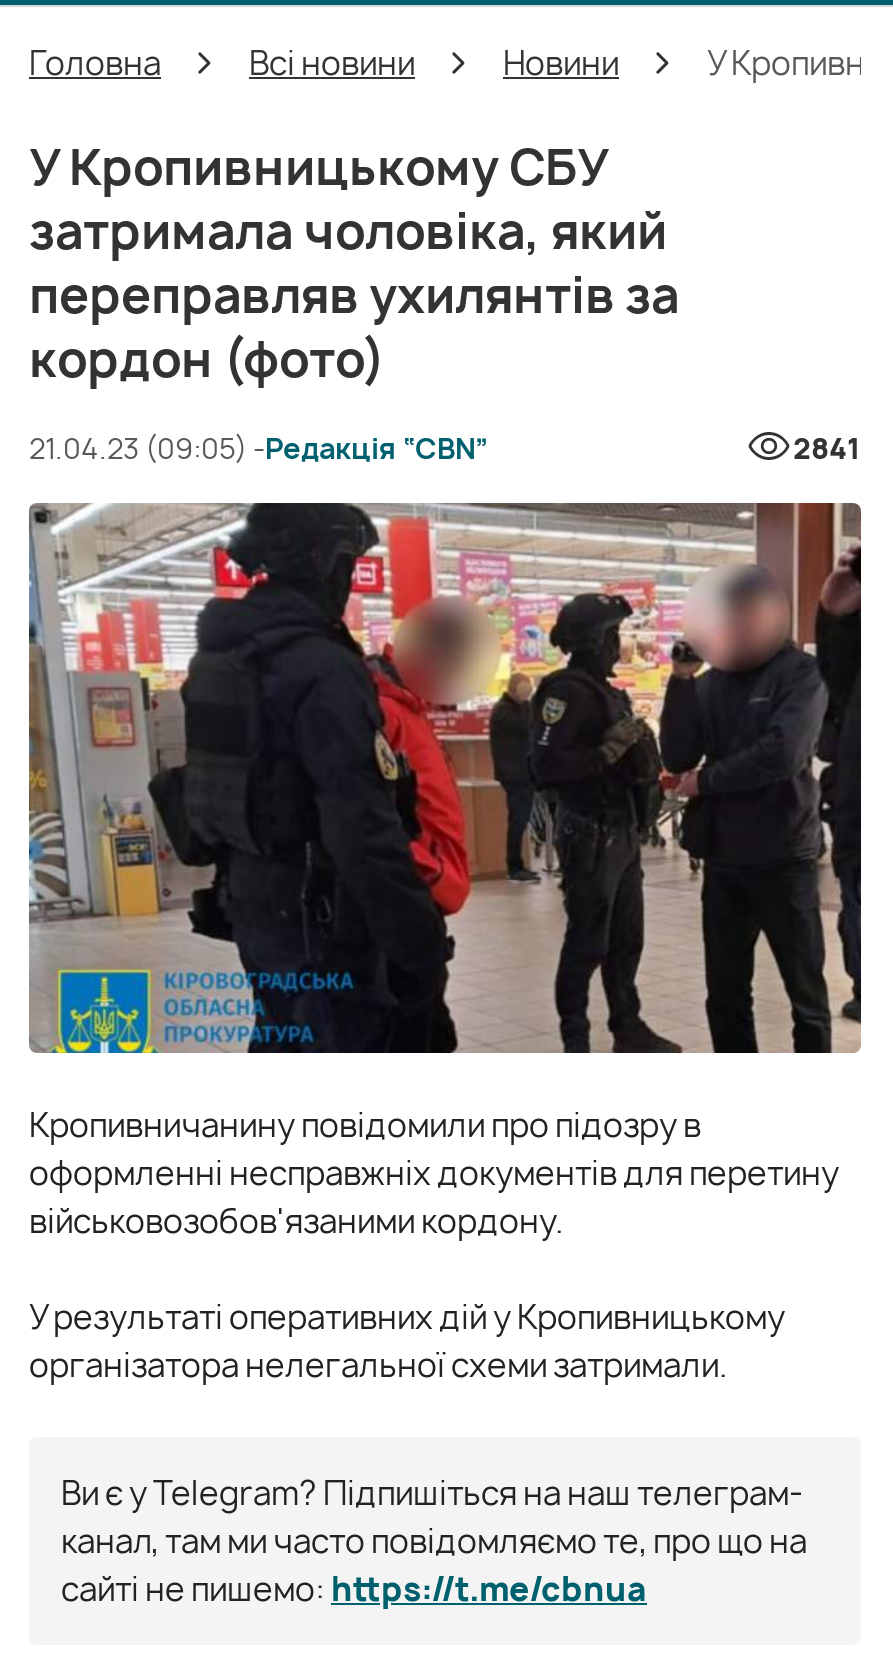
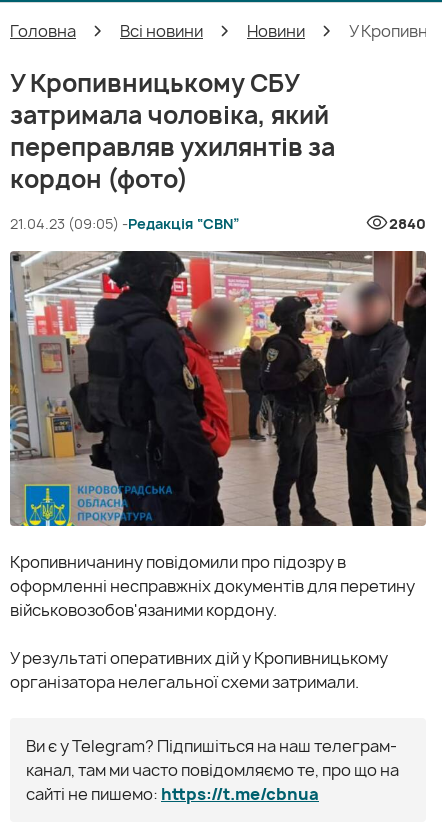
[793,428,861,466] 2841 -> [389,213,426,232] 2840

